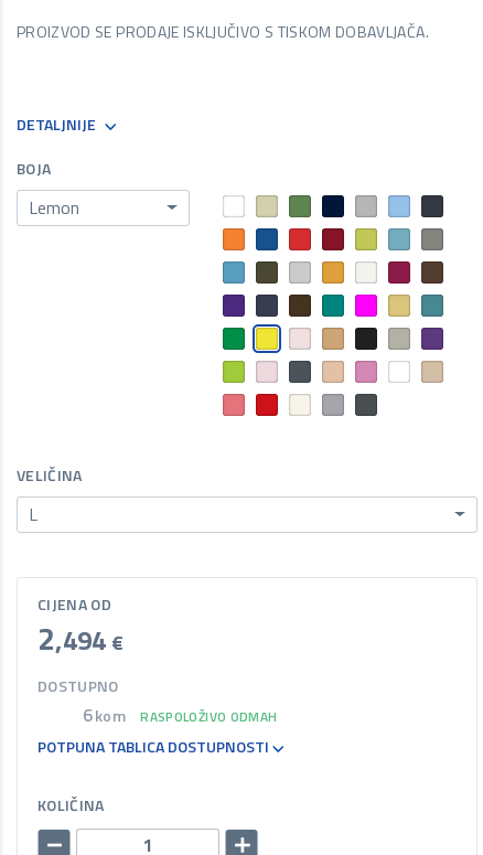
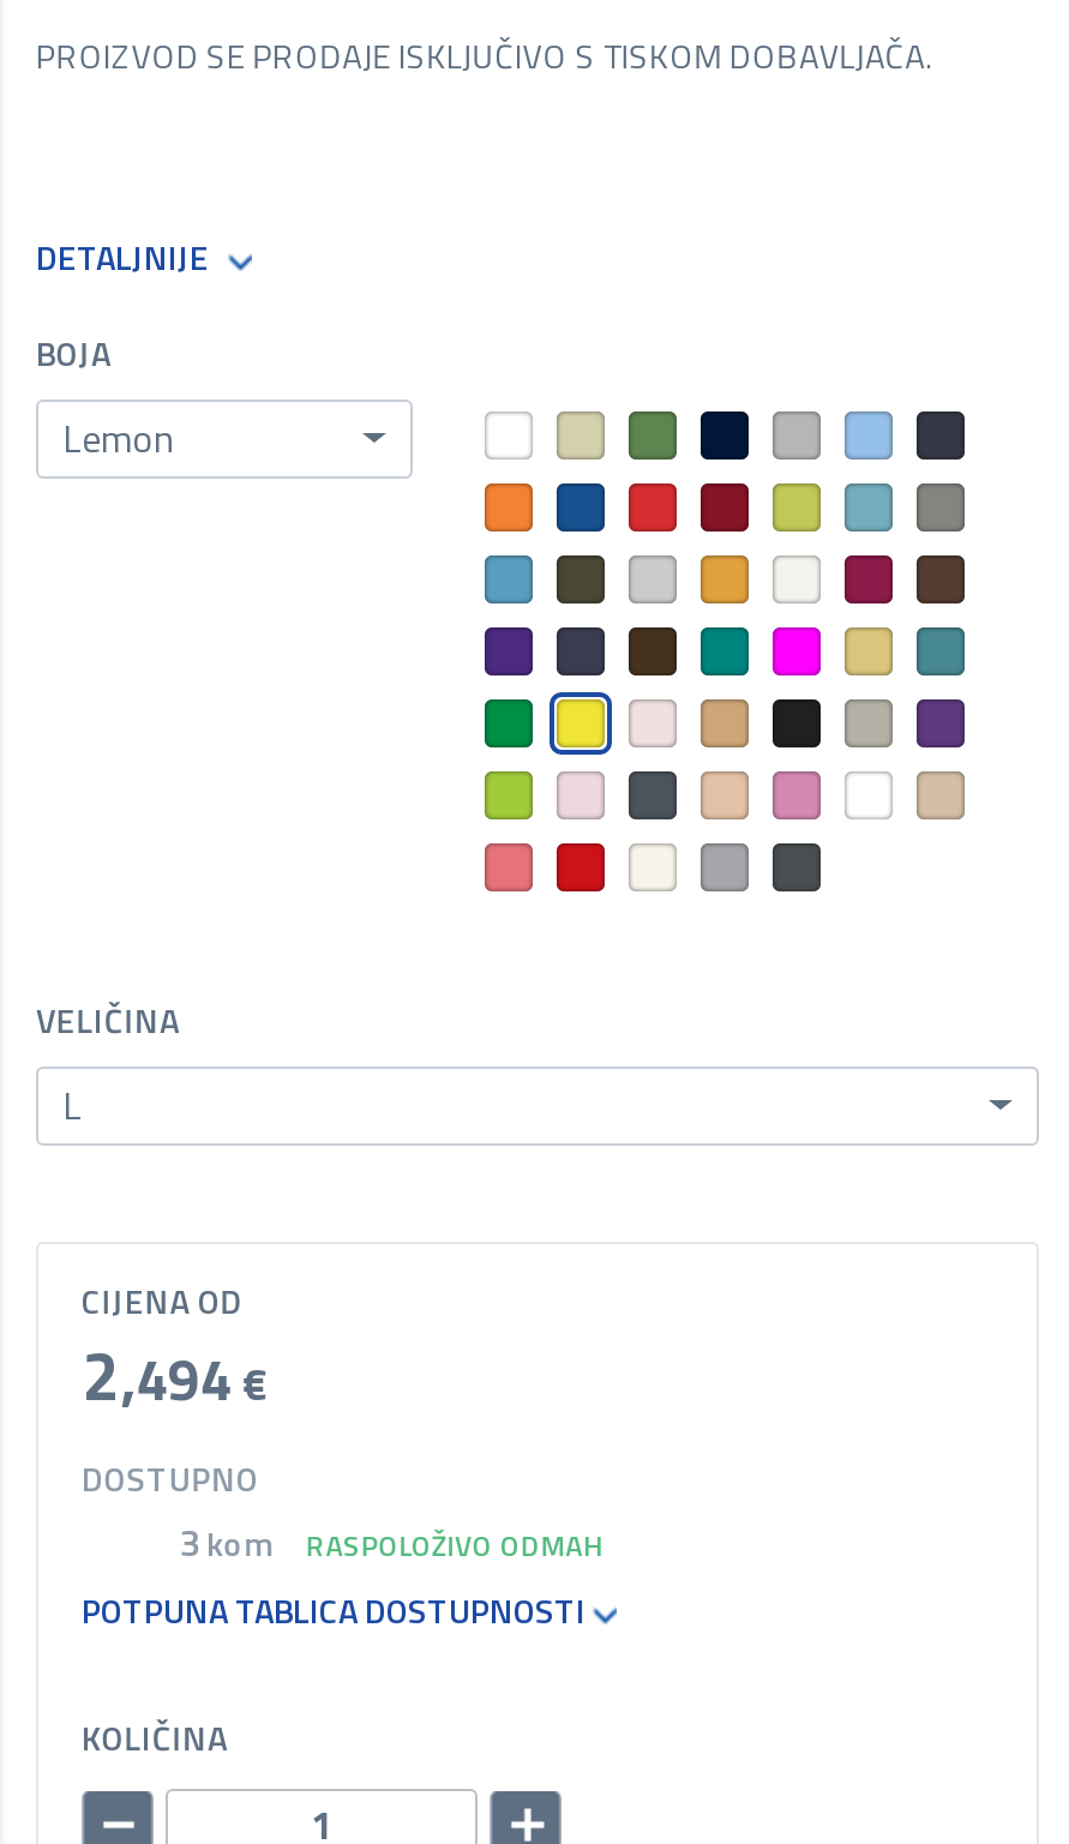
[82,702,277,728] 6 kom RASPOLOŽIVO ODMAH -> [179,1513,603,1570] 3 kom RASPOLOŽIVO ODMAH

